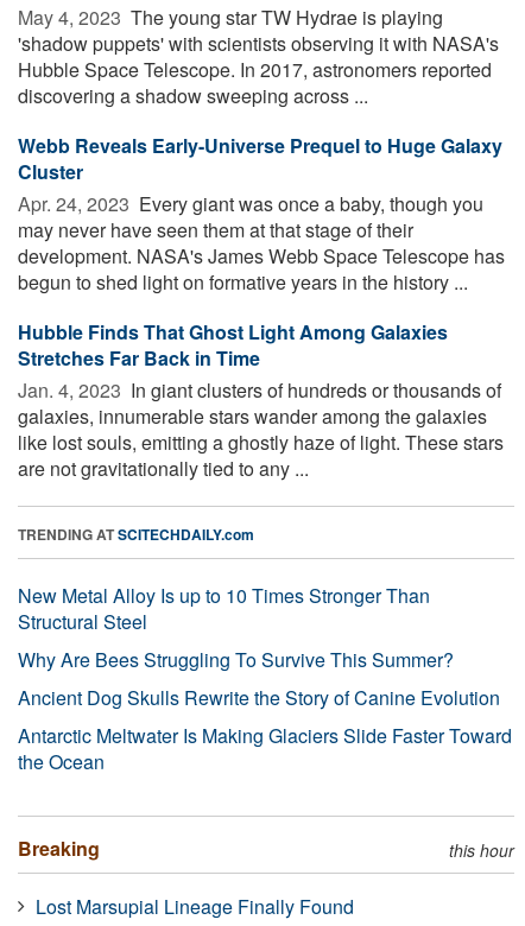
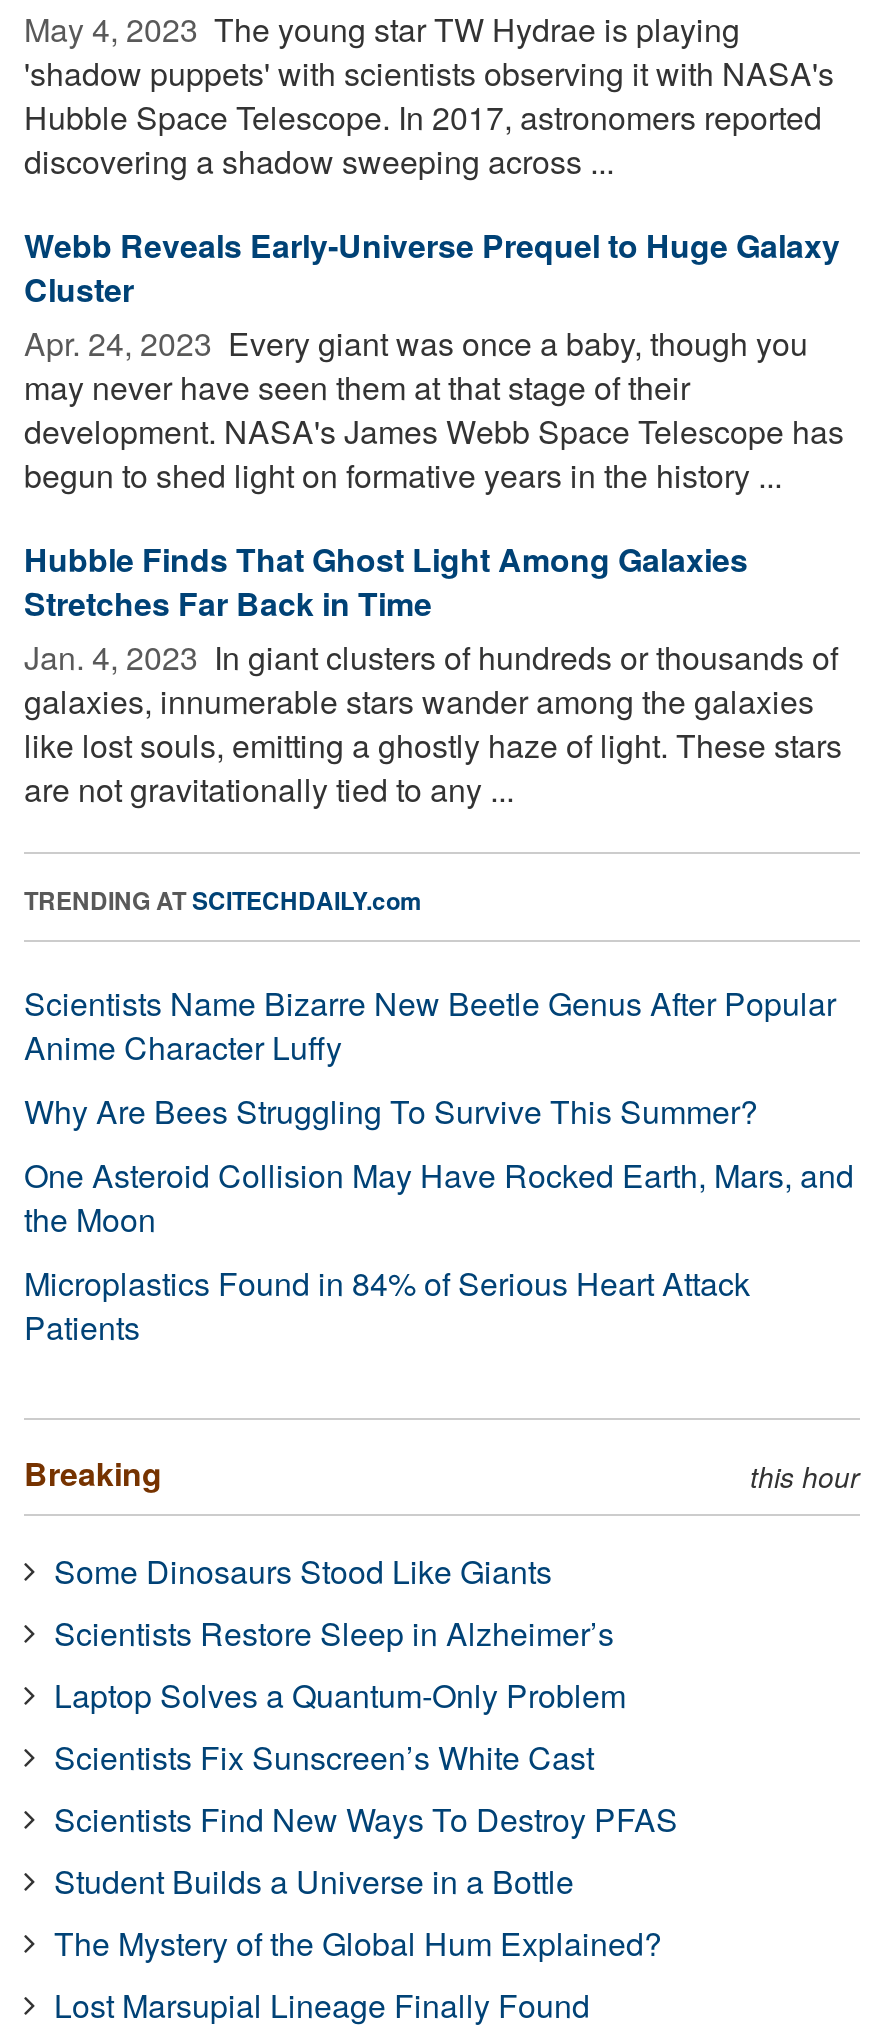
[18,581,430,635] New Metal Alloy Is up to 10 Times Stronger Than | Structural Steel -> [24,980,836,1070] Scientists Name Bizarre New Beetle Genus After Popular | Anime Character Luffy
[18,684,512,775] Ancient Dog Skulls Rewrite the Story of Canine Evolution | Antarctic Meltwater Is Making Glaciers Slide Faster Toward | the Ocean -> [24,1152,854,1350] One Asteroid Collision May Have Rocked Earth, Mars, and | the Moon | Microplastics Found in 84% of Serious Heart Attack | Patients
none -> [54,1548,678,1966] Some Dinosaurs Stood Like Giants | Scientists Restore Sleep in Alzheimer’s | Laptop Solves a Quantum-Only Problem | Scientists Fix Sunscreen’s White Cast | Scientists Find New Ways To Destroy PFAS | Student Builds a Universe in a Bottle | The Mystery of the Global Hum Explained?

